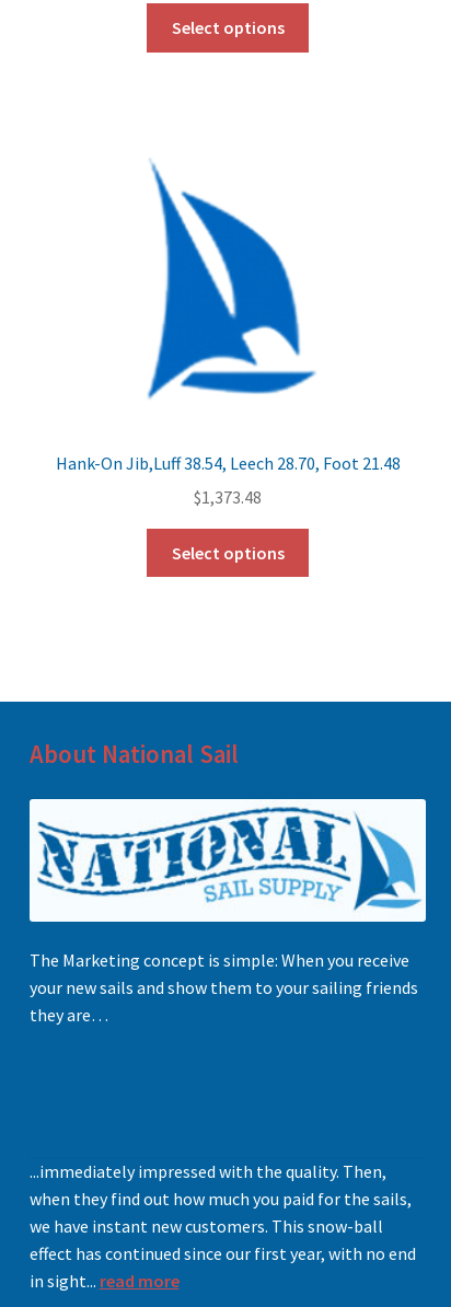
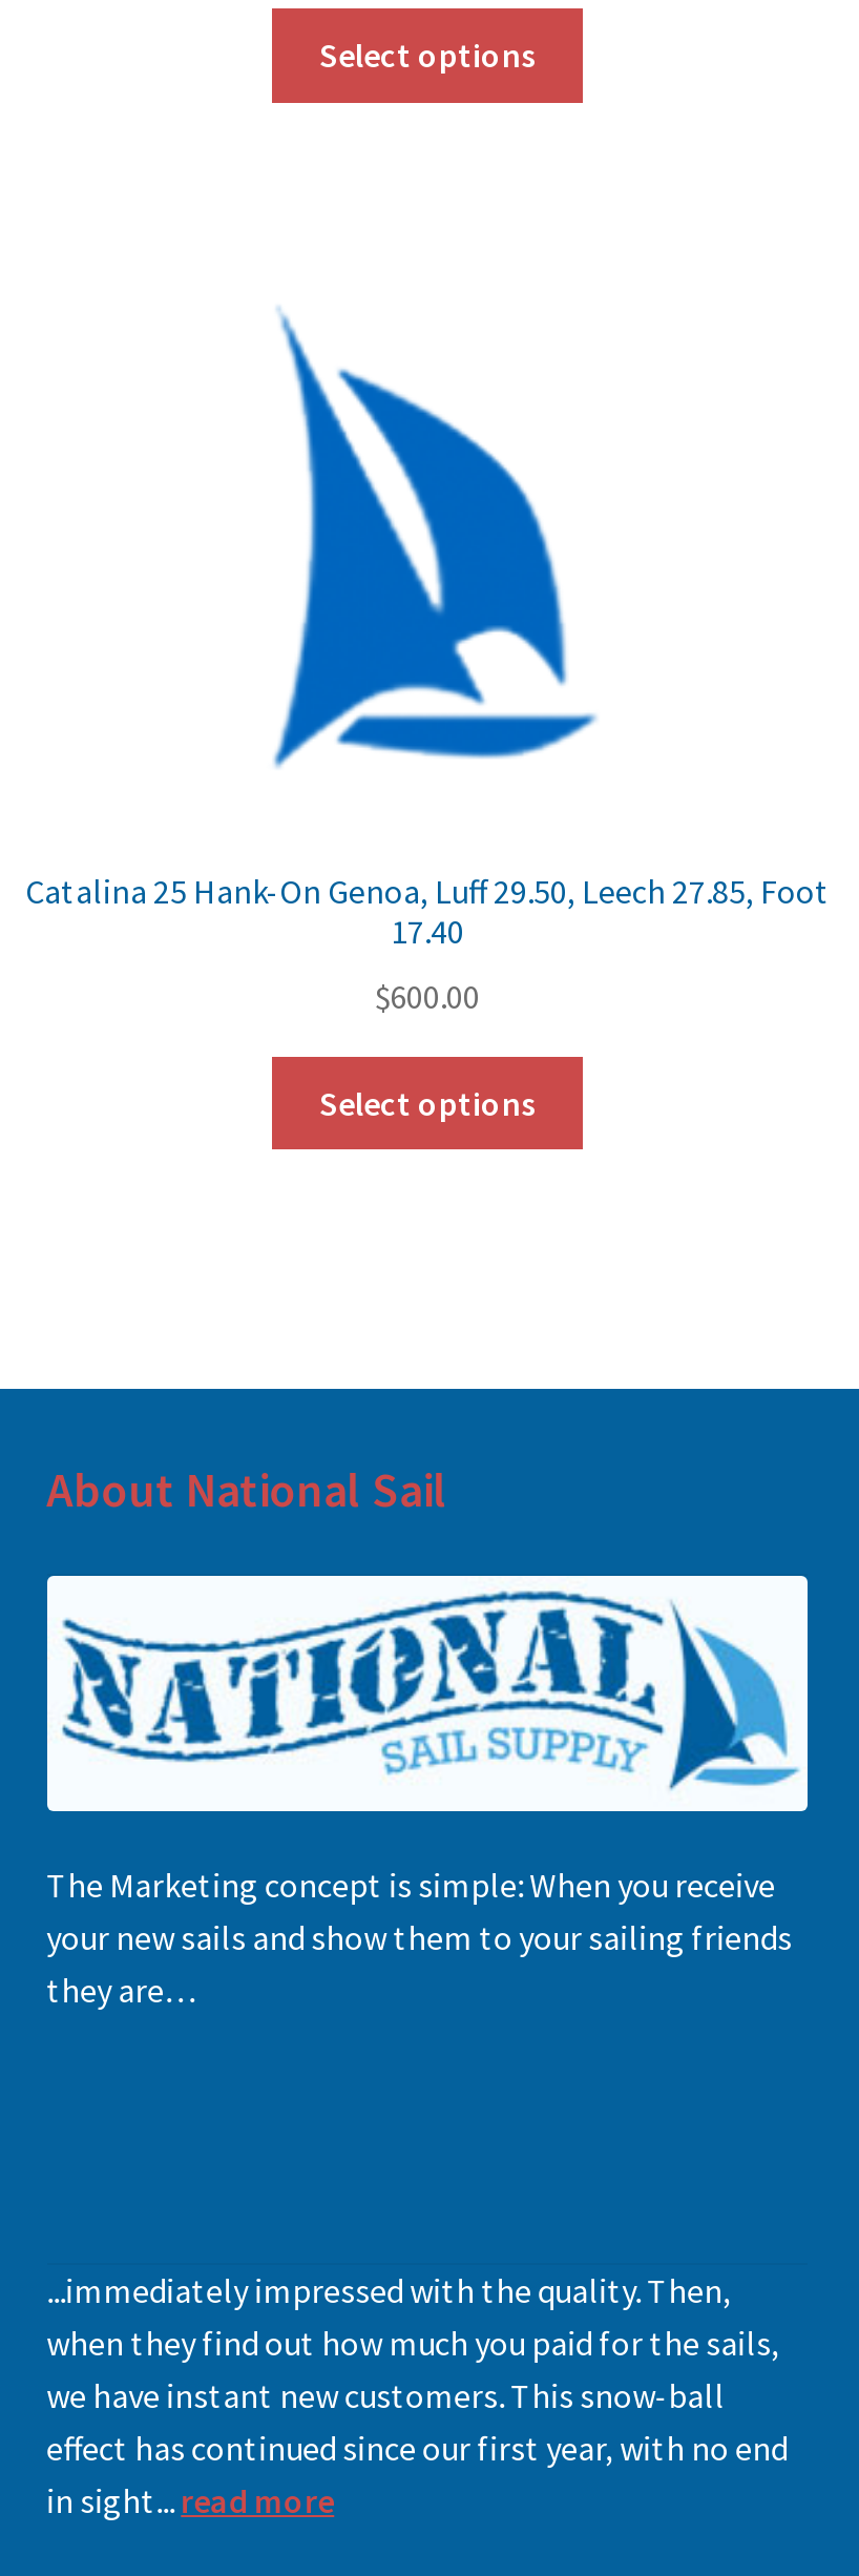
[55,452,400,474] Hank-On Jib,Luff 38.54, Leech 28.70, Foot 21.48 -> [25,870,830,952] Catalina 25 Hank-On Genoa, Luff 29.50, Leech 27.85, Foot | 17.40
[194,486,262,508] $1,373.48 -> [375,974,480,1016] $600.00

